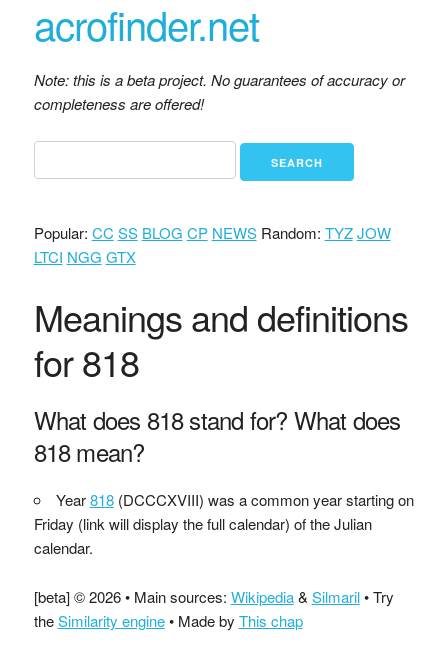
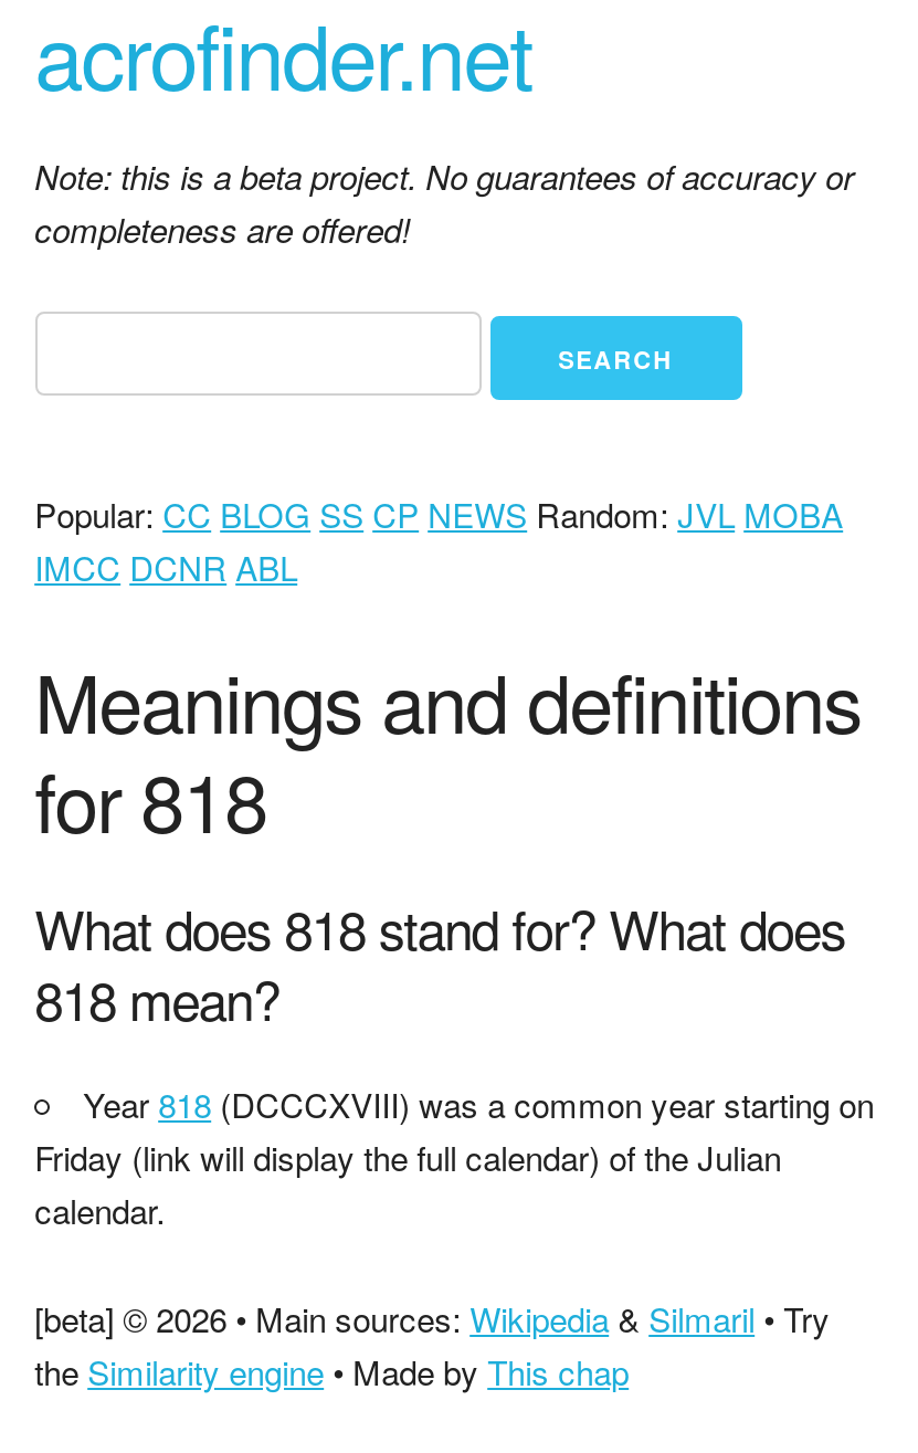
[34,221,391,266] Popular: CC SS BLOG CP NEWS Random: TYZ JOW | LTCI NGG GTX -> [34,489,843,589] Popular: CC BLOG SS CP NEWS Random: JVL MOBA | IMCC DCNR ABL

